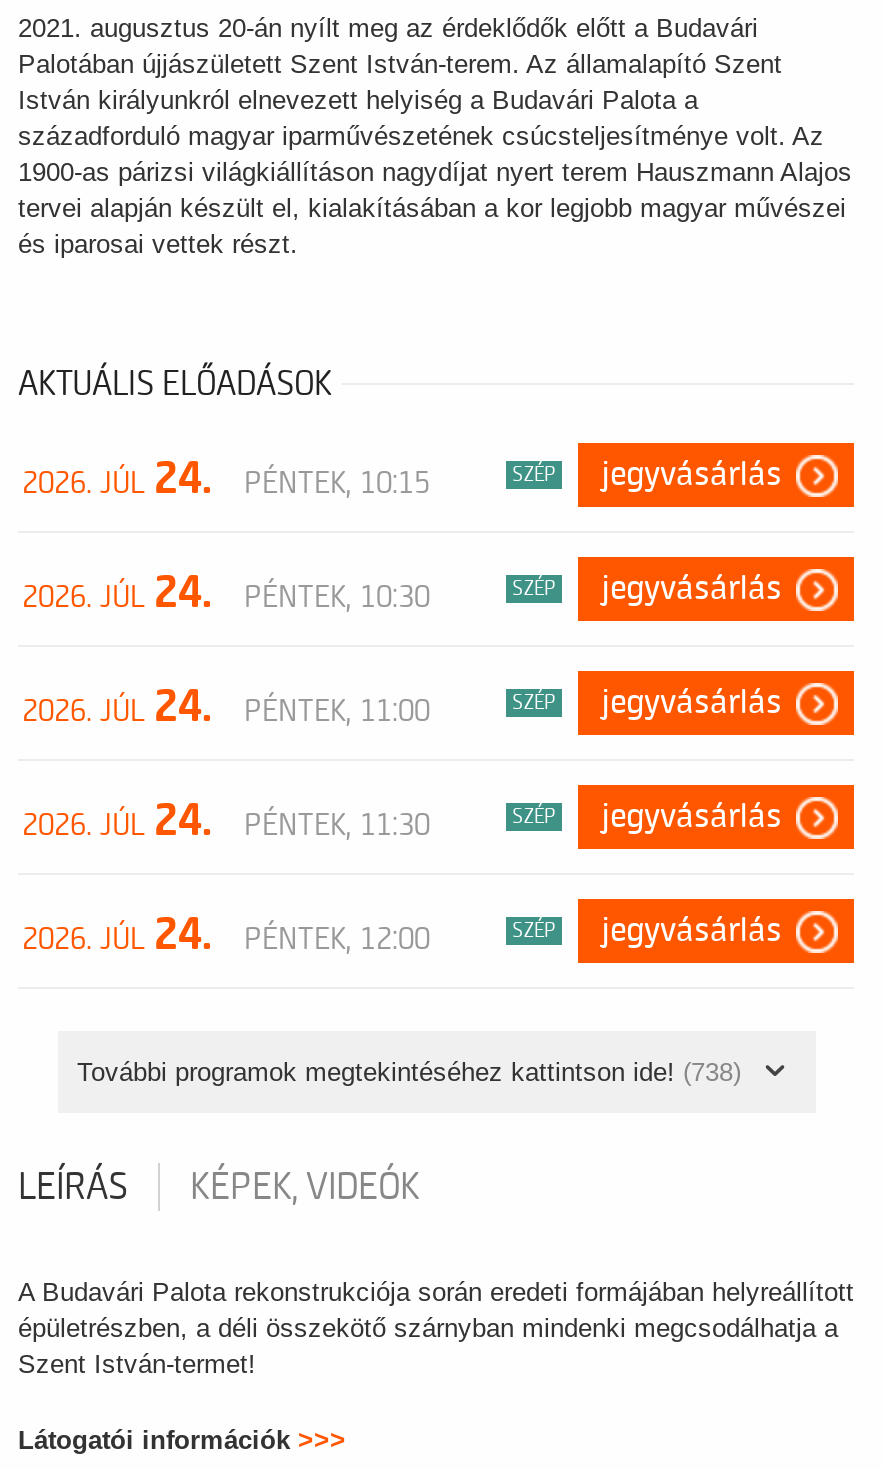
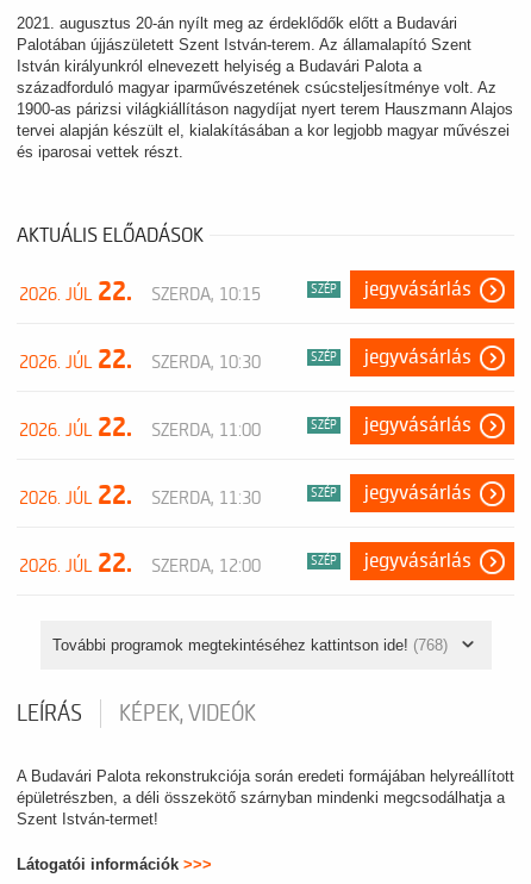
[22,453,430,505] 2026. JÚL 24. | PÉNTEK, 10:15 -> [19,276,261,307] 2026. JÚL 22. | SZERDA, 10:15
[22,567,430,619] 2026. JÚL 24. | PÉNTEK, 10:30 -> [19,344,261,375] 2026. JÚL 22. | SZERDA, 10:30
[22,681,430,733] 2026. JÚL 24. | PÉNTEK, 11:00 -> [19,412,261,443] 2026. JÚL 22. | SZERDA, 11:00
[22,795,430,847] 2026. JÚL 24. | PÉNTEK, 11:30 -> [19,480,261,511] 2026. JÚL 22. | SZERDA, 11:30
[22,909,430,961] 2026. JÚL 24. | PÉNTEK, 12:00 -> [19,548,261,579] 2026. JÚL 22. | SZERDA, 12:00
[77,1057,741,1087] További programok megtekintéséhez kattintson ide! (738) -> [52,636,447,654] További programok megtekintéséhez kattintson ide! (768)

